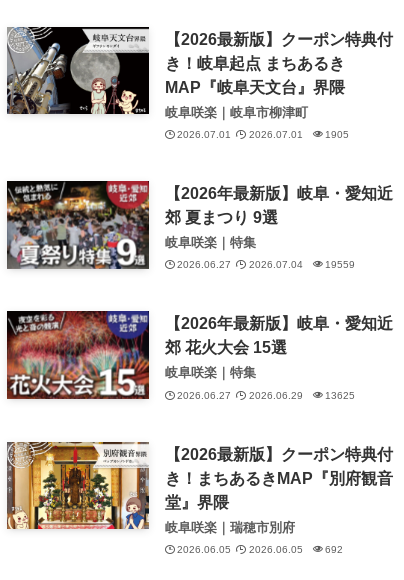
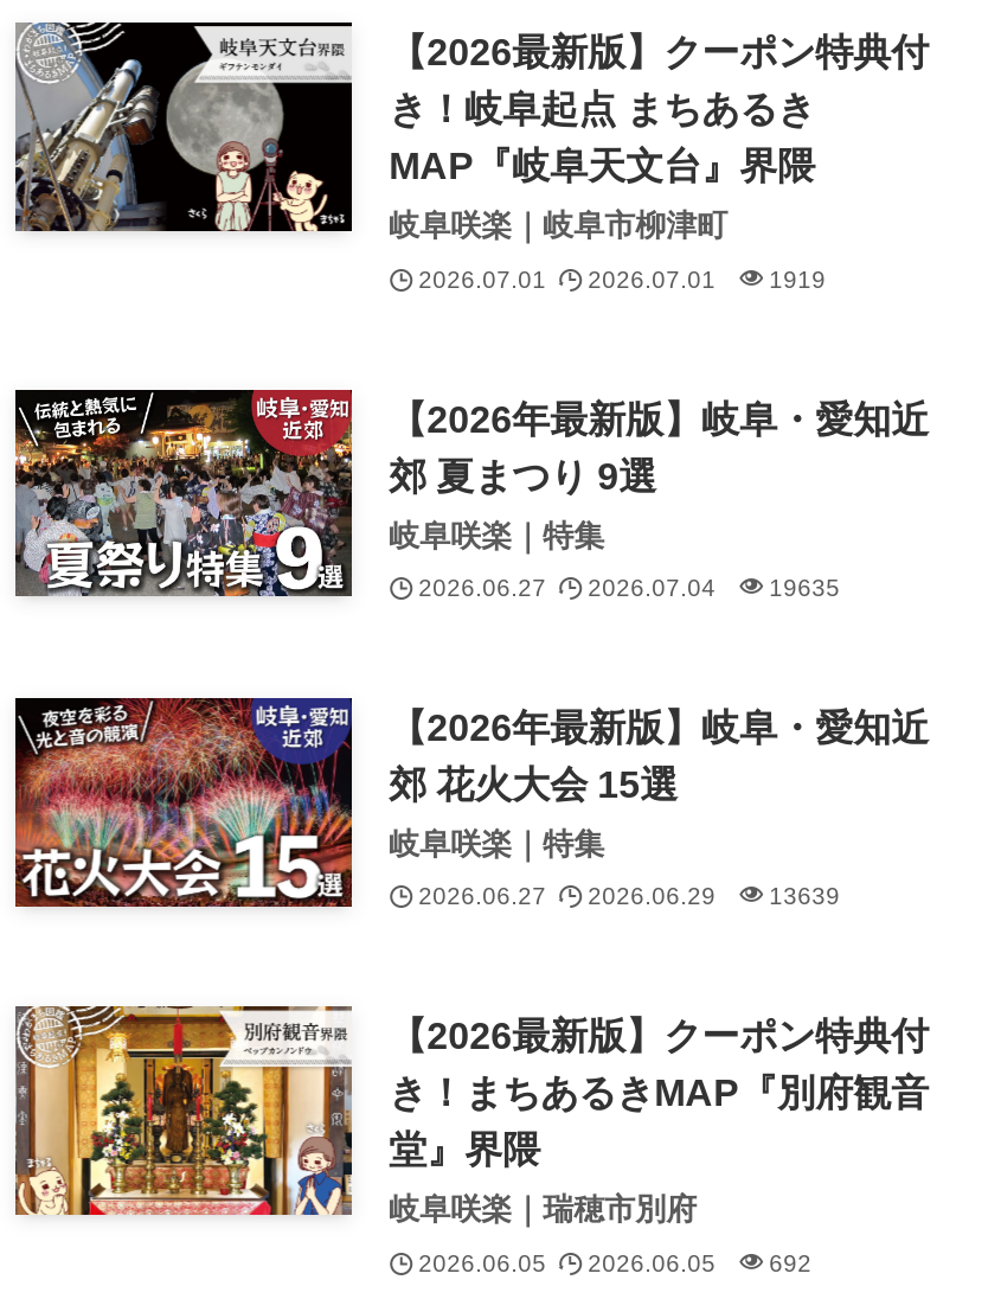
[325,129,349,140] 1905 -> [769,265,826,292] 1919
[325,259,355,270] 19559 -> [769,575,840,601] 19635
[325,390,355,401] 13625 -> [769,883,840,910] 13639

